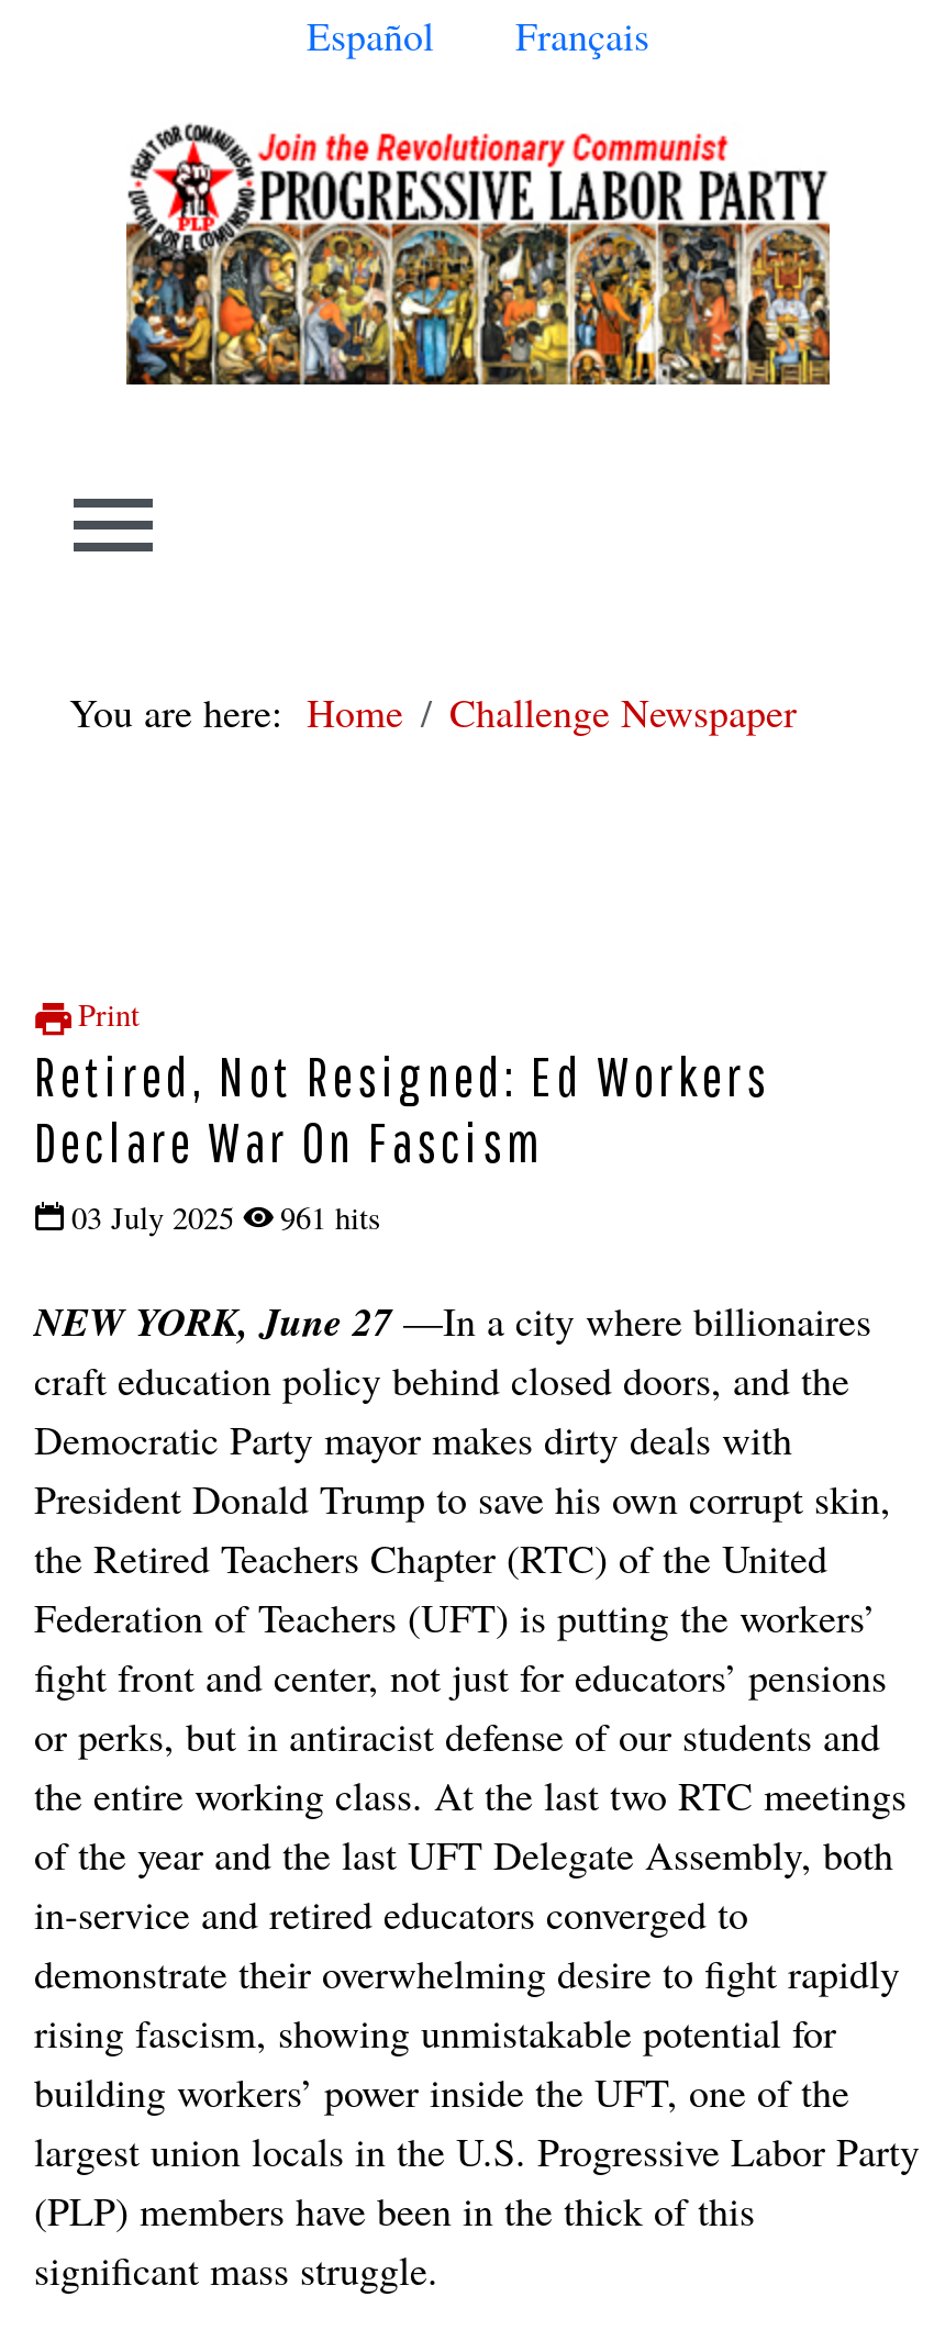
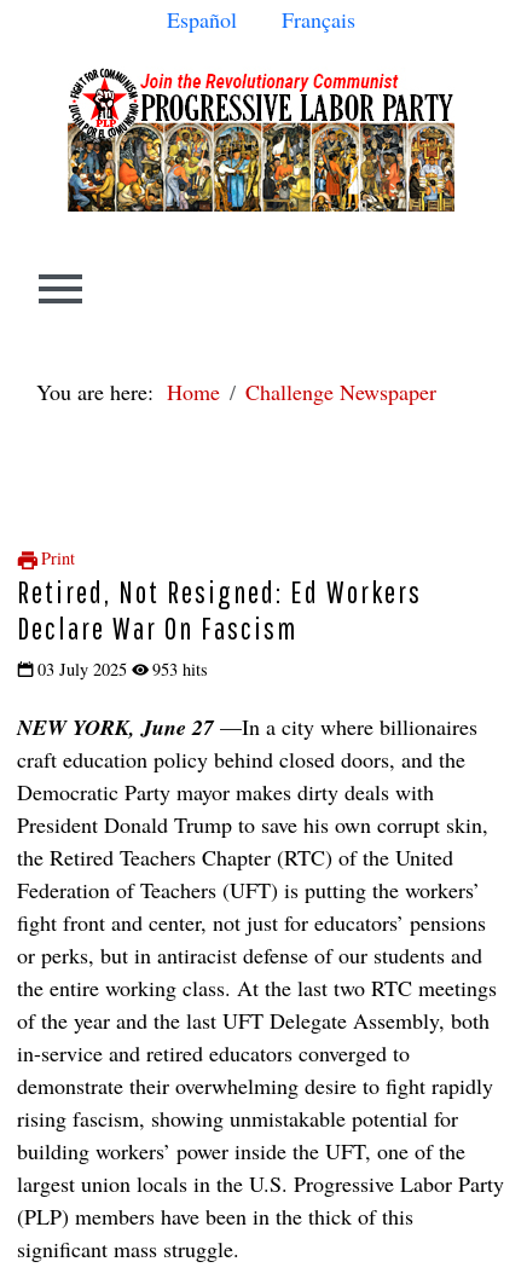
[71,1196,381,1238] 03 July 2025 961 hits -> [37,658,208,681] 03 July 2025 953 hits

